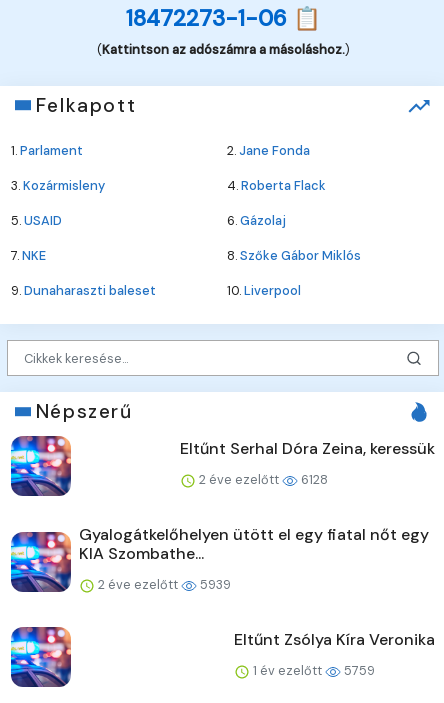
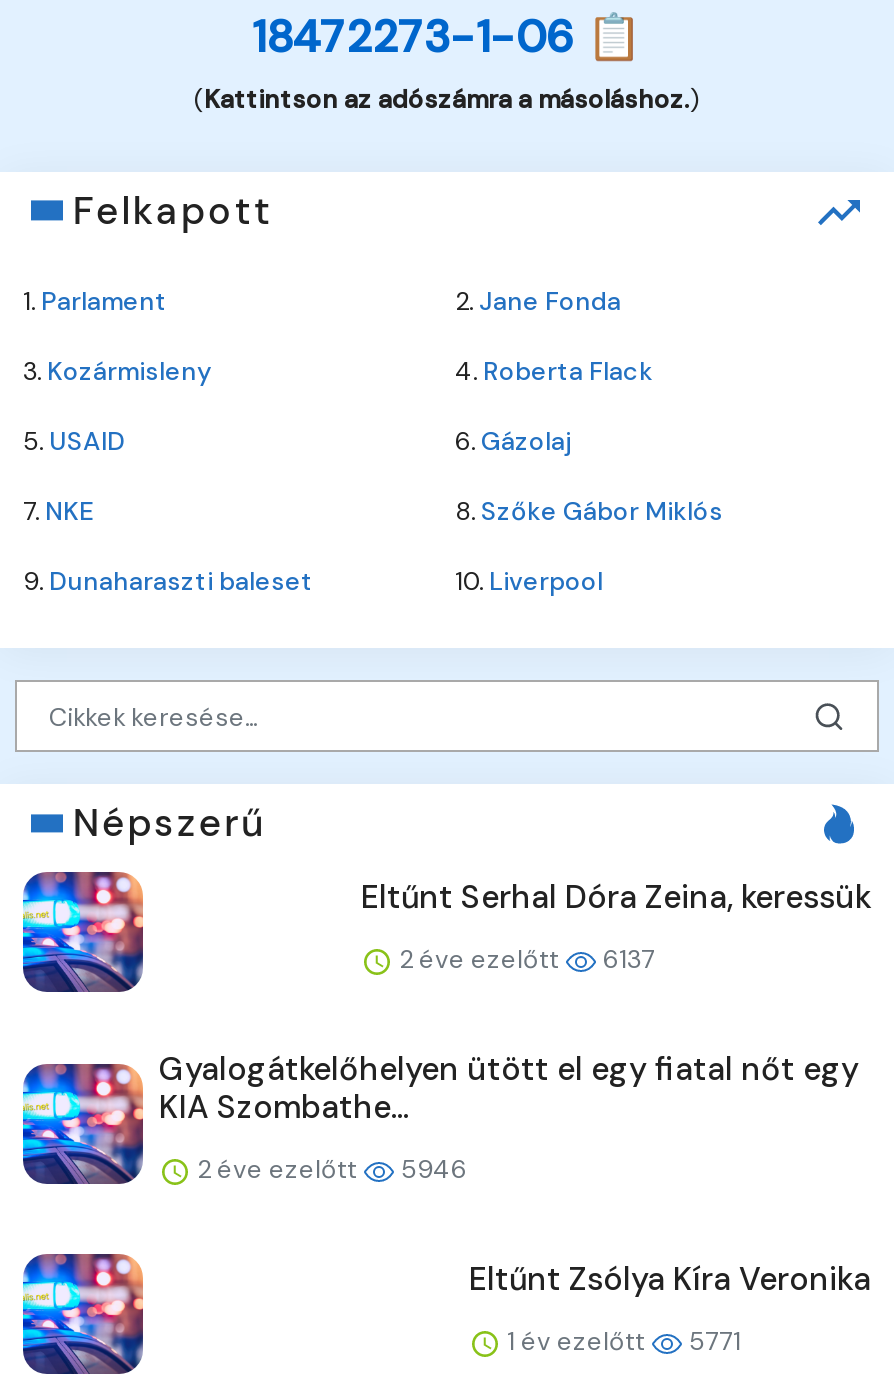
[196,471,328,488] 2 éve ezelőtt 6128 -> [393,943,655,977] 2 éve ezelőtt 6137
[95,576,231,593] 2 éve ezelőtt 5939 -> [191,1153,467,1187] 2 éve ezelőtt 5946
[250,662,375,679] 1 év ezelőtt 5759 -> [501,1325,741,1359] 1 év ezelőtt 5771

